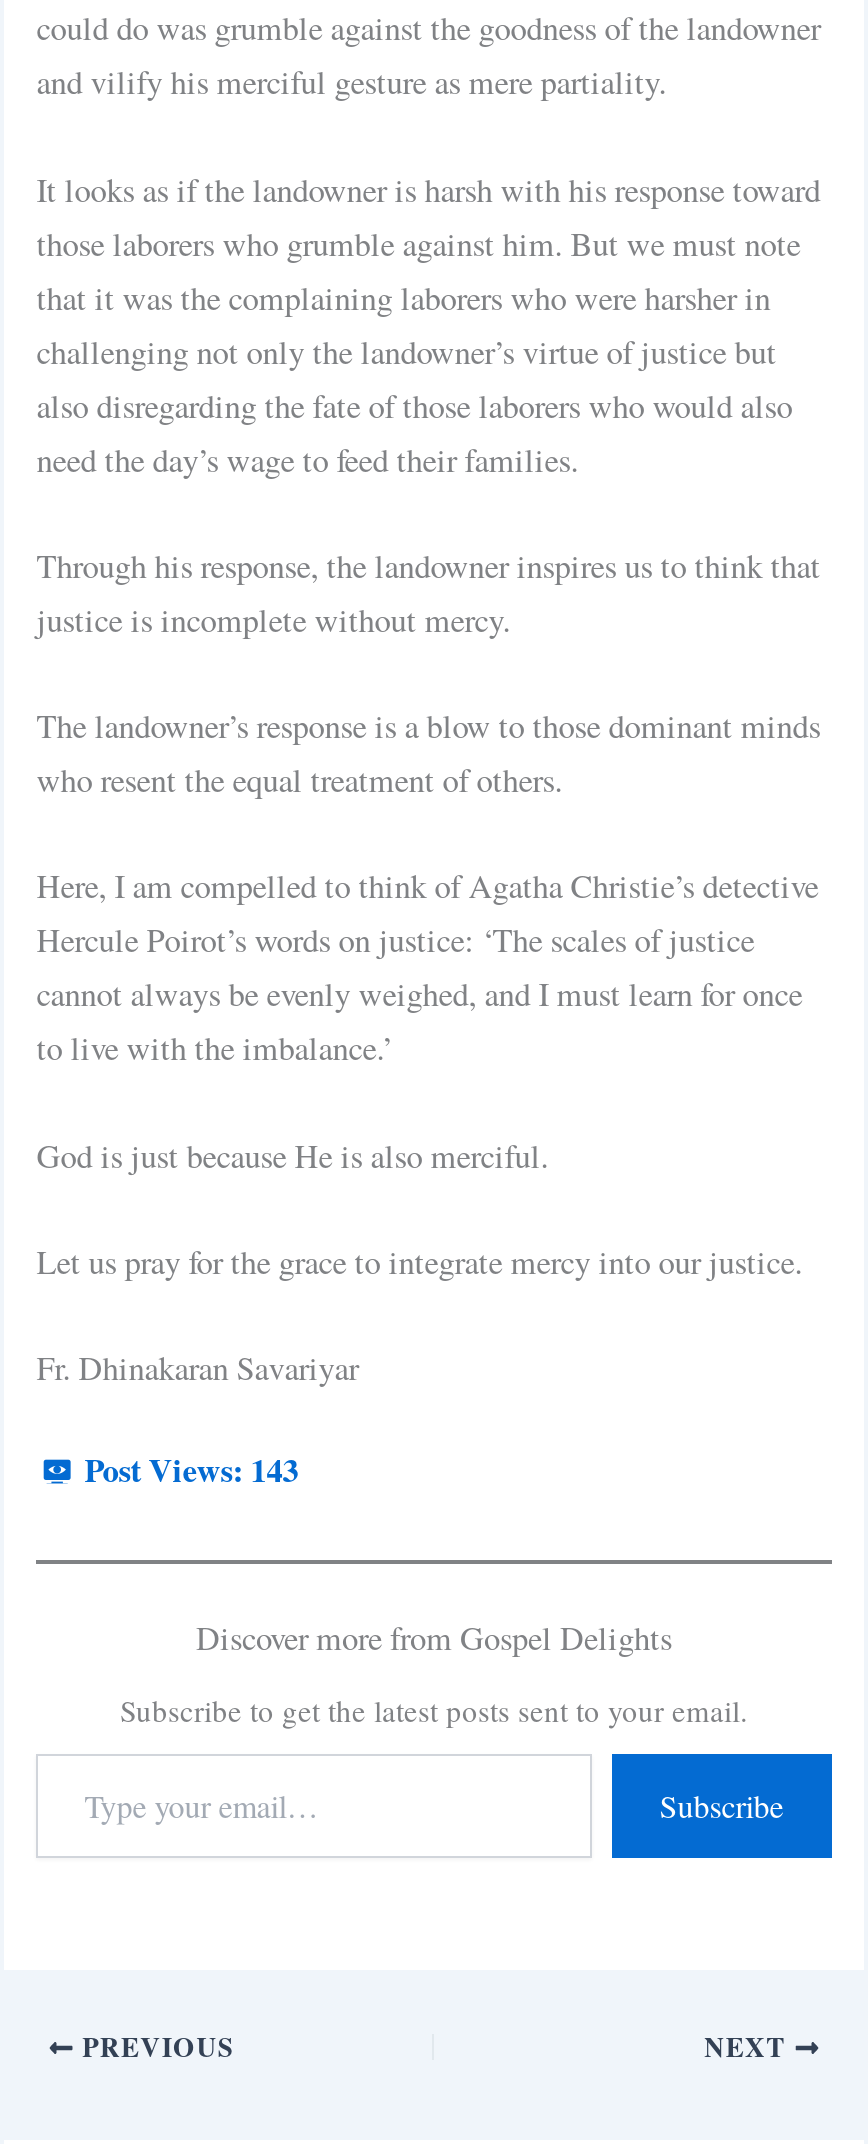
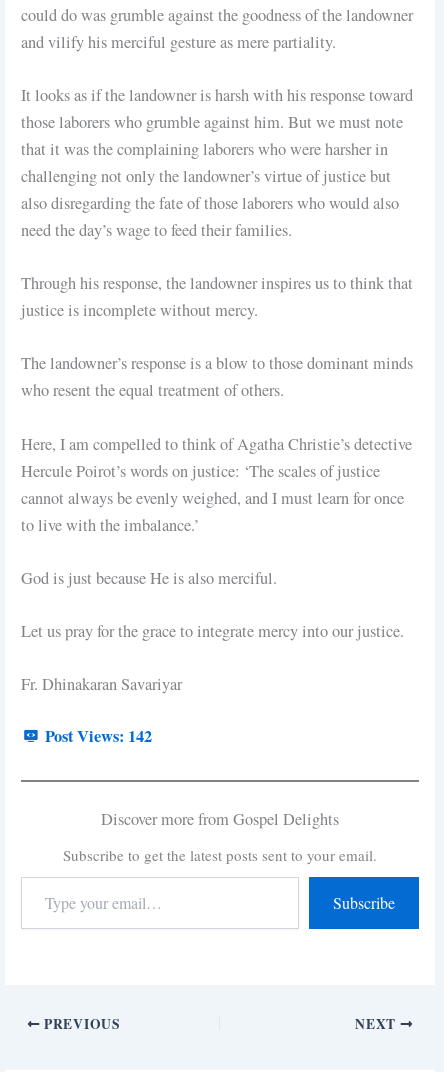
[85,1447,299,1495] Post Views: 143 -> [45,724,152,748] Post Views: 142

